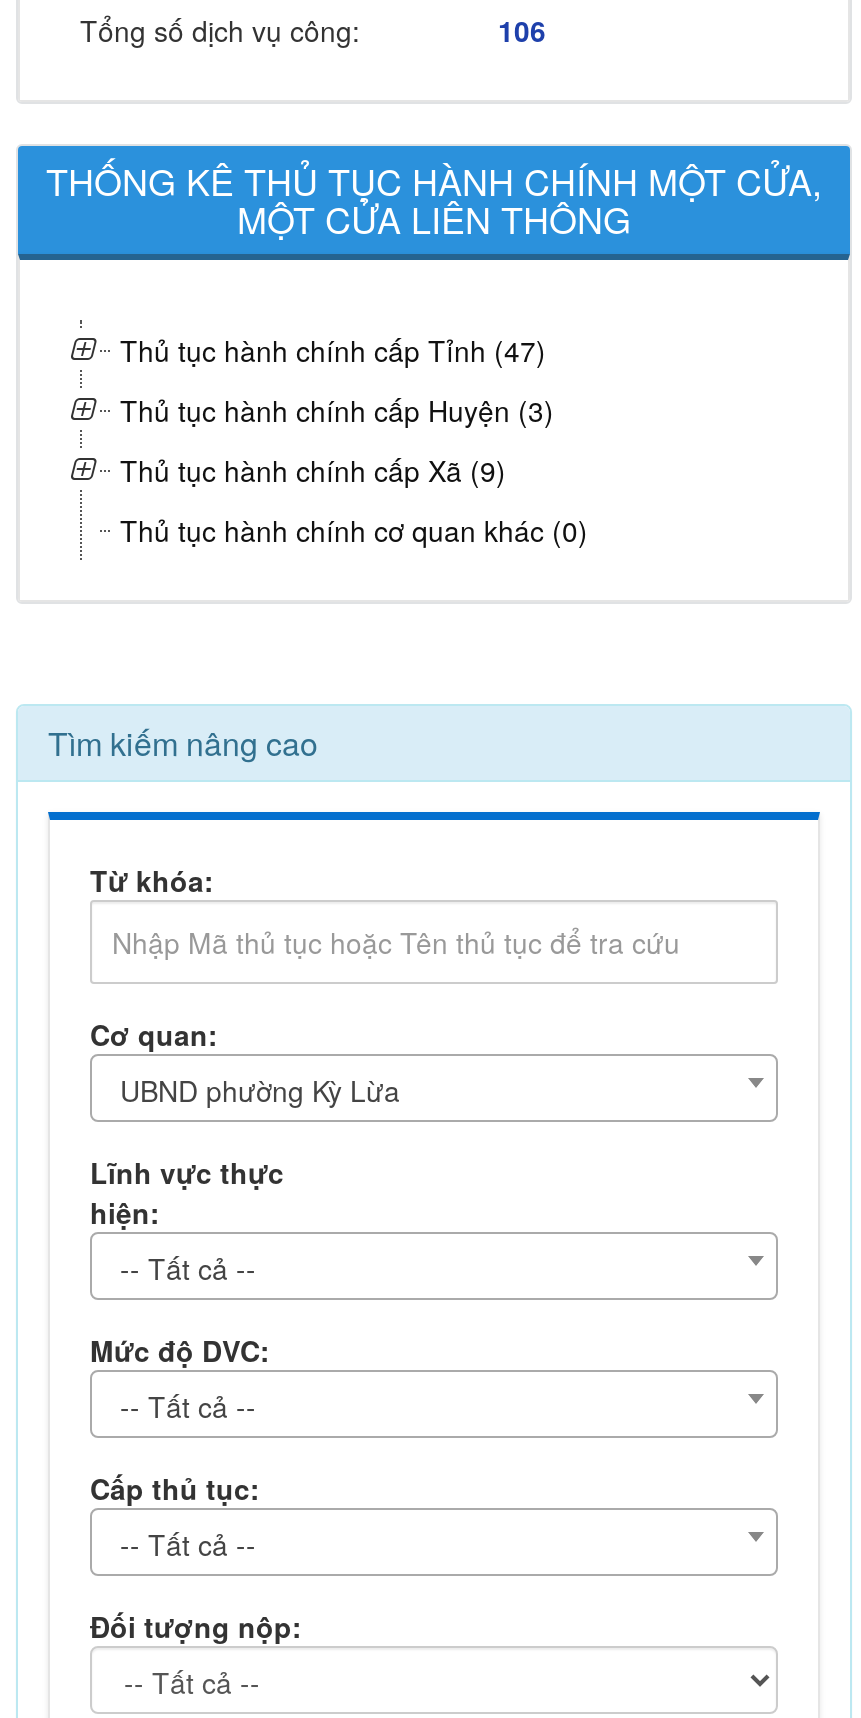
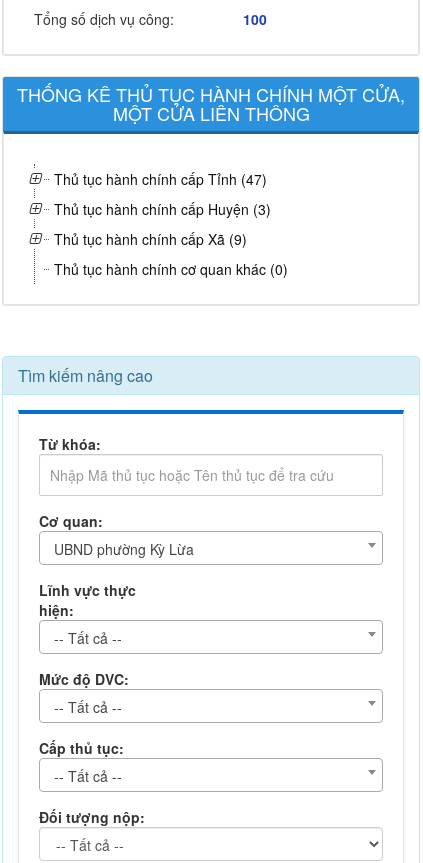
[498,10,546,50] 106 -> [243,9,267,29] 100

